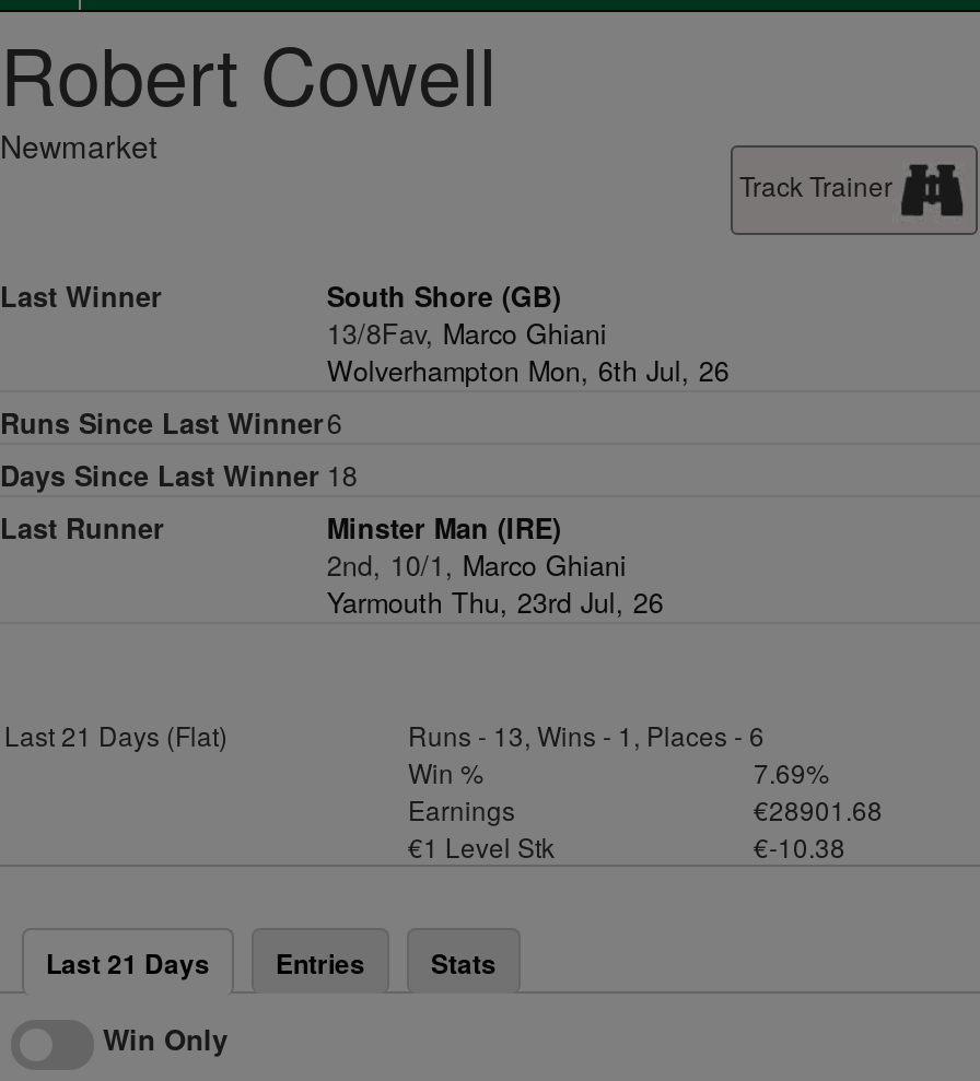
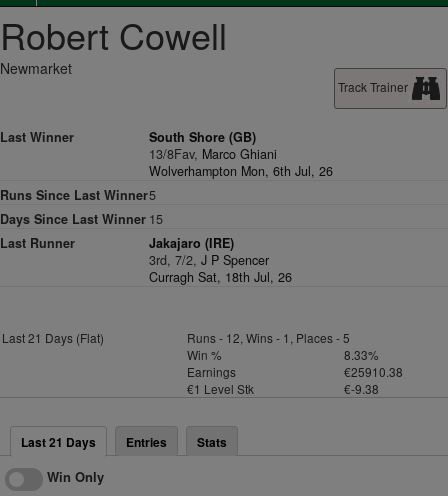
[0,403,342,443] Runs Since Last Winner 6 -> [0,186,156,204] Runs Since Last Winner 5
[0,456,357,495] Days Since Last Winner 18 -> [0,210,163,228] Days Since Last Winner 15
[327,508,663,622] Minster Man (IRE) | 2nd, 10/1, Marco Ghiani | Yarmouth Thu, 23rd Jul, 26 -> [149,234,292,286] Jakajaro (IRE) | 3rd, 7/2, J P Spencer | Curragh Sat, 18th Jul, 26
[408,716,765,753] Runs - 13, Wins - 1, Places - 6 -> [186,329,349,346] Runs - 12, Wins - 1, Places - 5
[754,753,830,790] 7.69% -> [344,346,379,363] 8.33%
[754,790,883,827] €28901.68 -> [344,363,403,380] €25910.38
[754,827,845,865] €-10.38 -> [344,380,379,397] €-9.38

